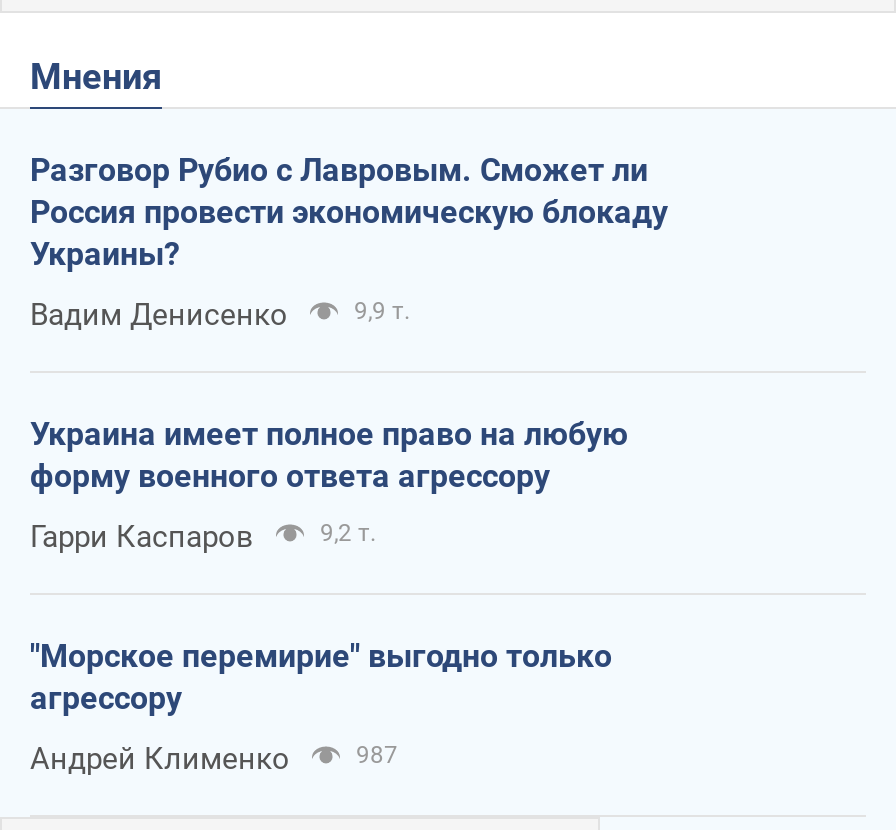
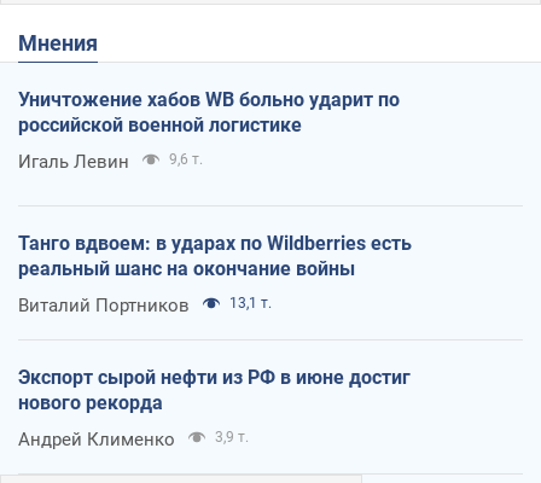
[30,150,668,272] Разговор Рубио с Лавровым. Сможет ли | Россия провести экономическую блокаду | Украины? -> [18,88,400,136] Уничтожение хабов WB больно ударит по | российской военной логистике
[30,296,410,332] Вадим Денисенко | 9,9 т. -> [18,151,203,172] Игаль Левин | 9,6 т.
[30,414,628,494] Украина имеет полное право на любую | форму военного ответа агрессору -> [18,231,412,280] Танго вдвоем: в ударах по Wildberries есть | реальный шанс на окончание войны
[30,518,376,554] Гарри Каспаров | 9,2 т. -> [18,294,272,316] Виталий Портников | 13,1 т.
[30,636,612,716] "Морское перемирие" выгодно только | агрессору -> [18,366,411,414] Экспорт сырой нефти из РФ в июне достиг | нового рекорда
[356,740,398,768] 987 -> [215,428,249,445] 3,9 т.

